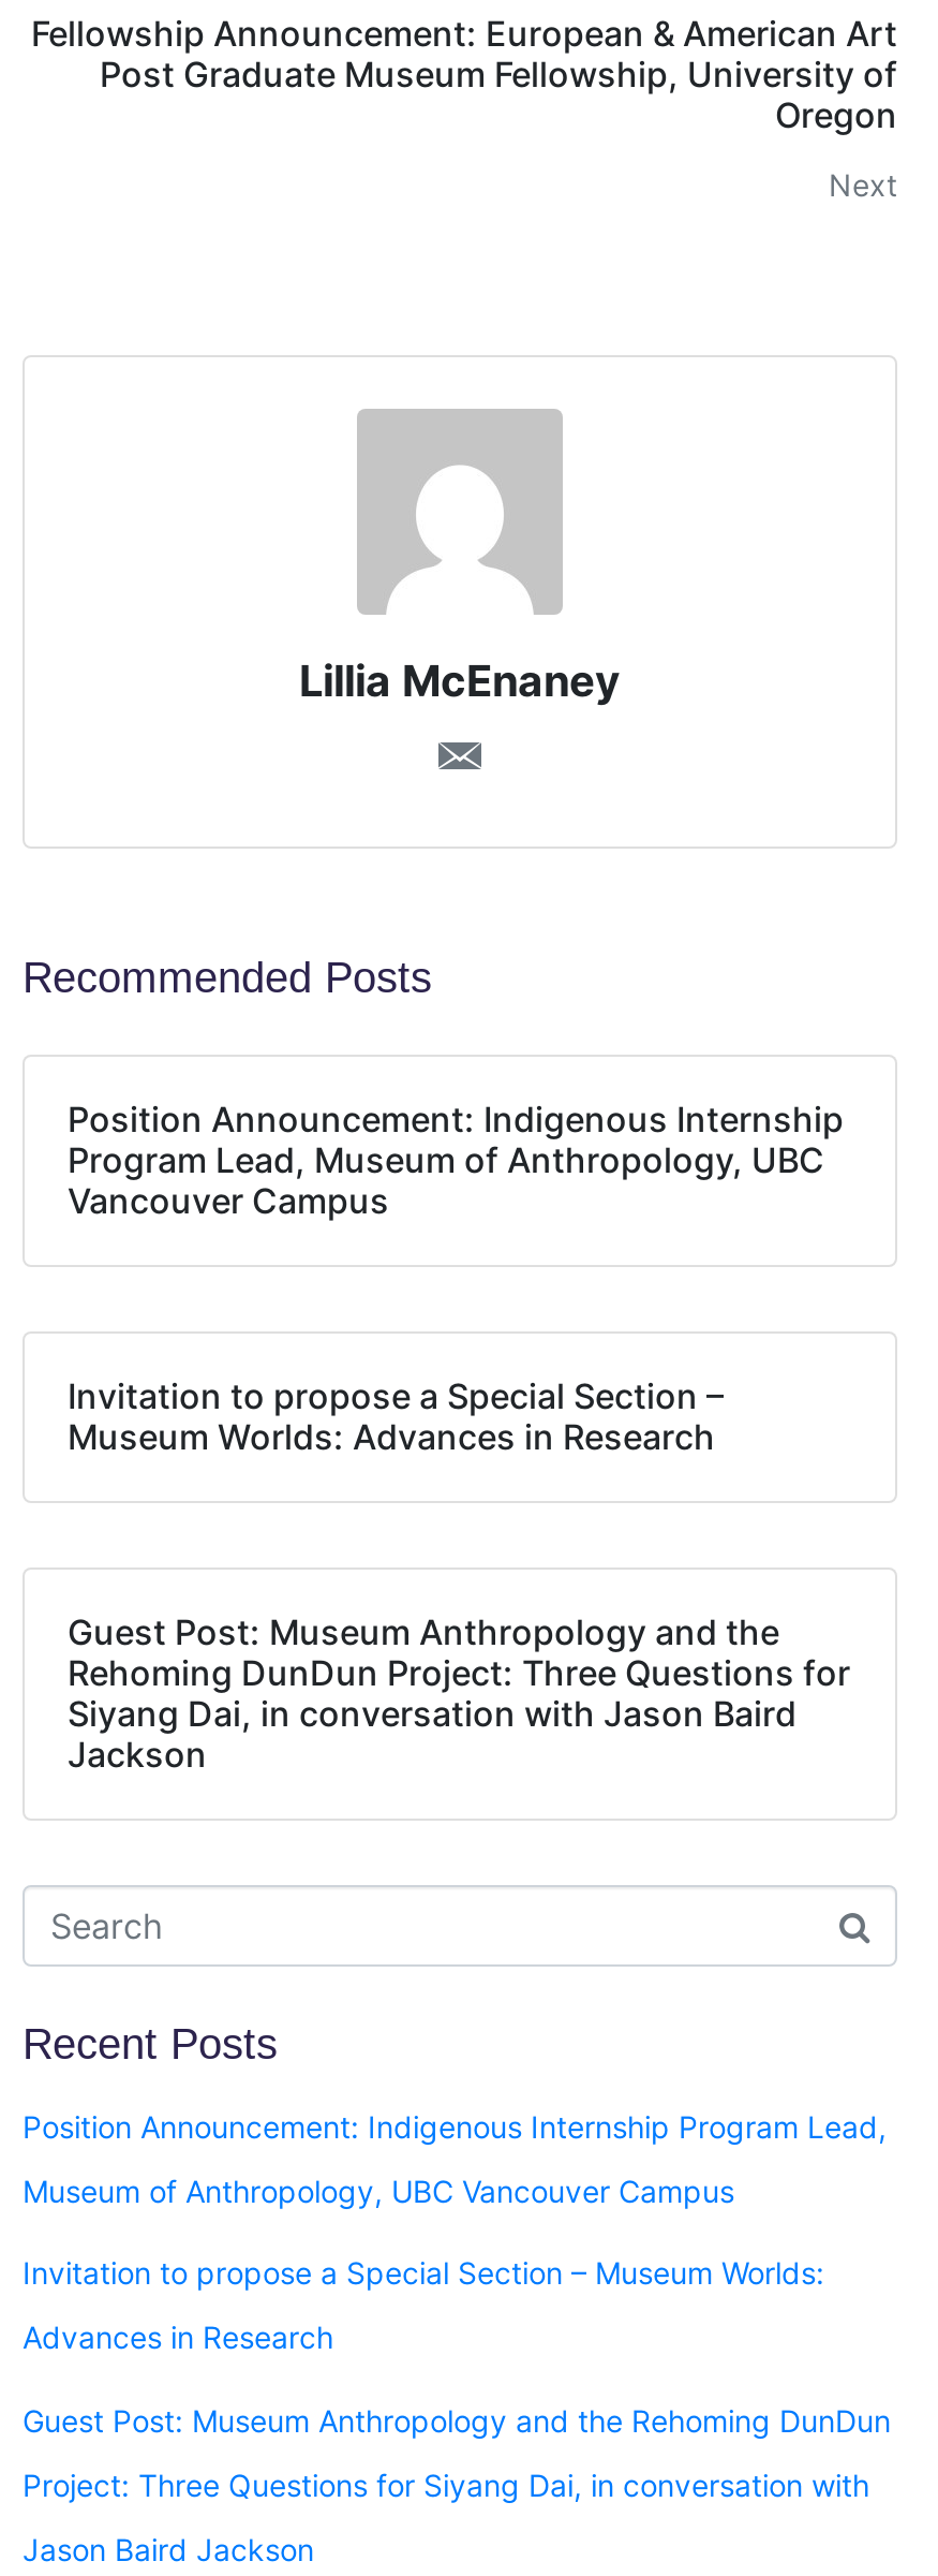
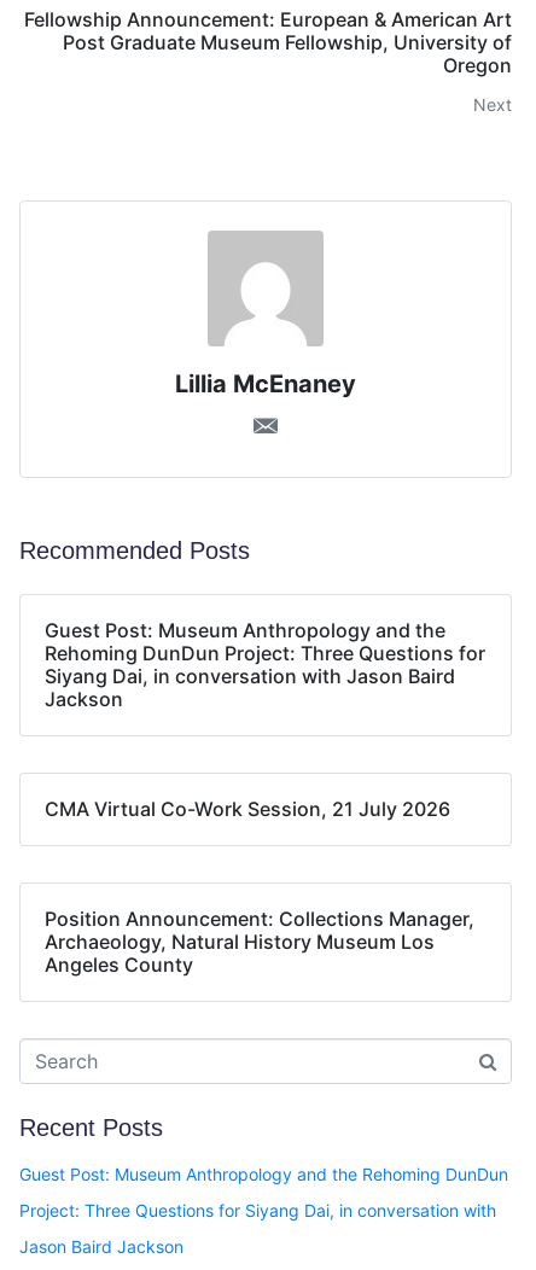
[68,1097,844,1221] Position Announcement: Indigenous Internship | Program Lead, Museum of Anthropology, UBC | Vancouver Campus -> none
[68,1374,724,1457] Invitation to propose a Special Section – | Museum Worlds: Advances in Research -> none
moved [68,1610,850,1775] -> [45,618,485,711]: Guest Post: Museum Anthropology and the | Rehoming DunDun Project: Three Questions for | Siyang Dai, in conversation with Jason Baird | Jackson
none -> [45,796,450,821] CMA Virtual Co-Work Session, 21 July 2026
none -> [45,906,474,976] Position Announcement: Collections Manager, | Archaeology, Natural History Museum Los | Angeles County
[23,2108,887,2355] Position Announcement: Indigenous Internship Program Lead, | Museum of Anthropology, UBC Vancouver Campus | Invitation to propose a Special Section – Museum Worlds: | Advances in Research -> none

